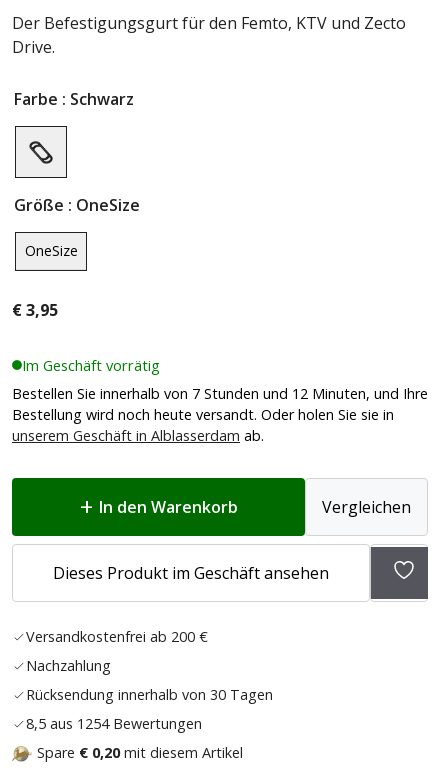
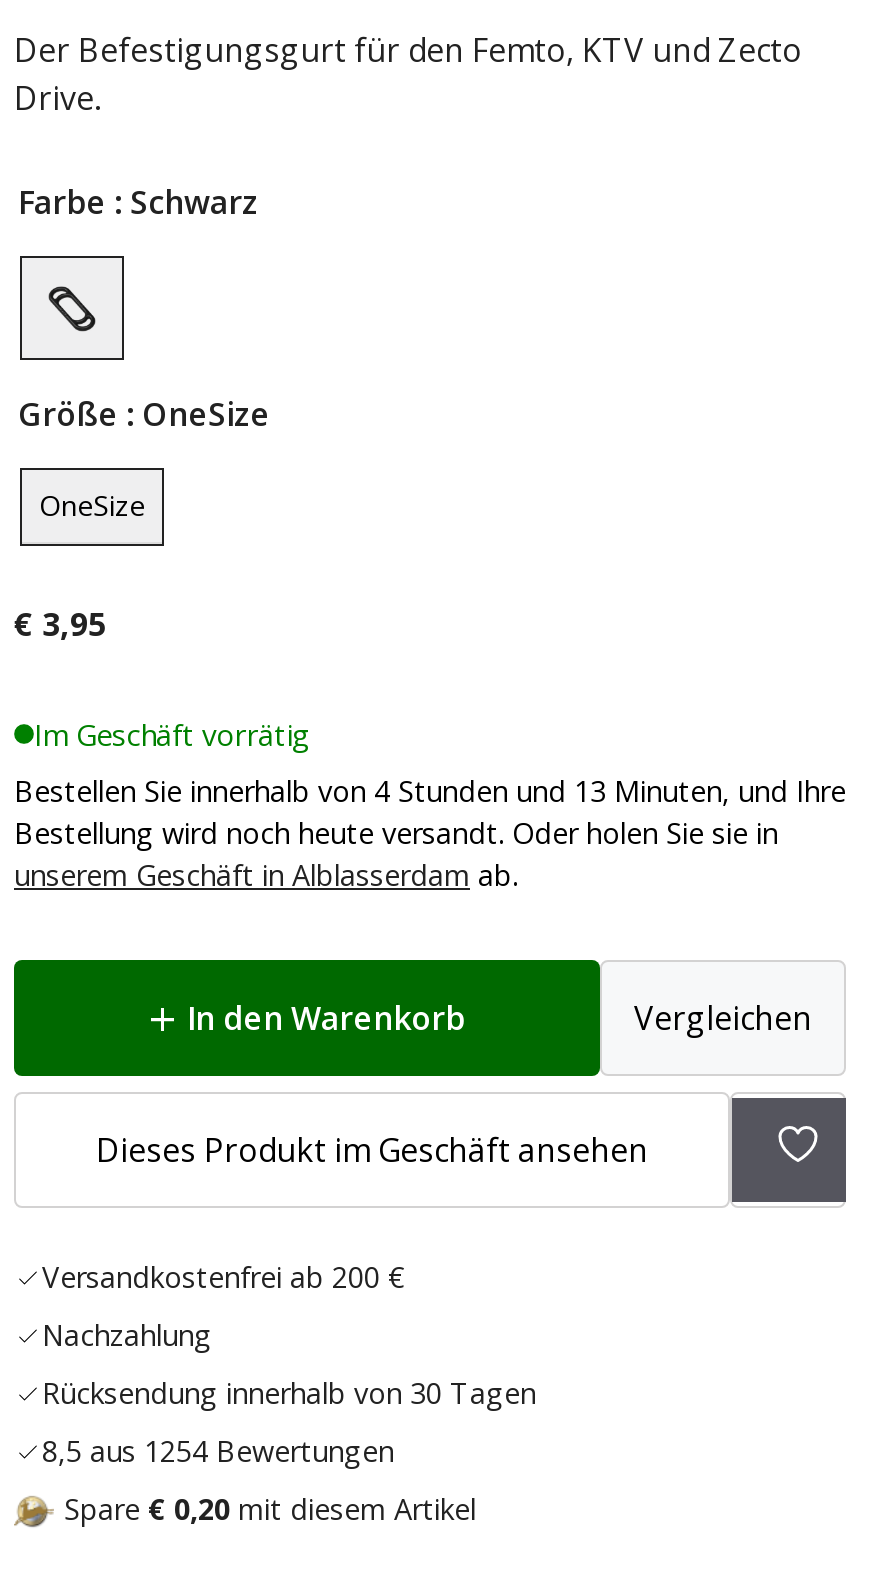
[12,384,428,403] Bestellen Sie innerhalb von 7 Stunden und 12 Minuten, und Ihre -> [14,772,846,810] Bestellen Sie innerhalb von 4 Stunden und 13 Minuten, und Ihre

